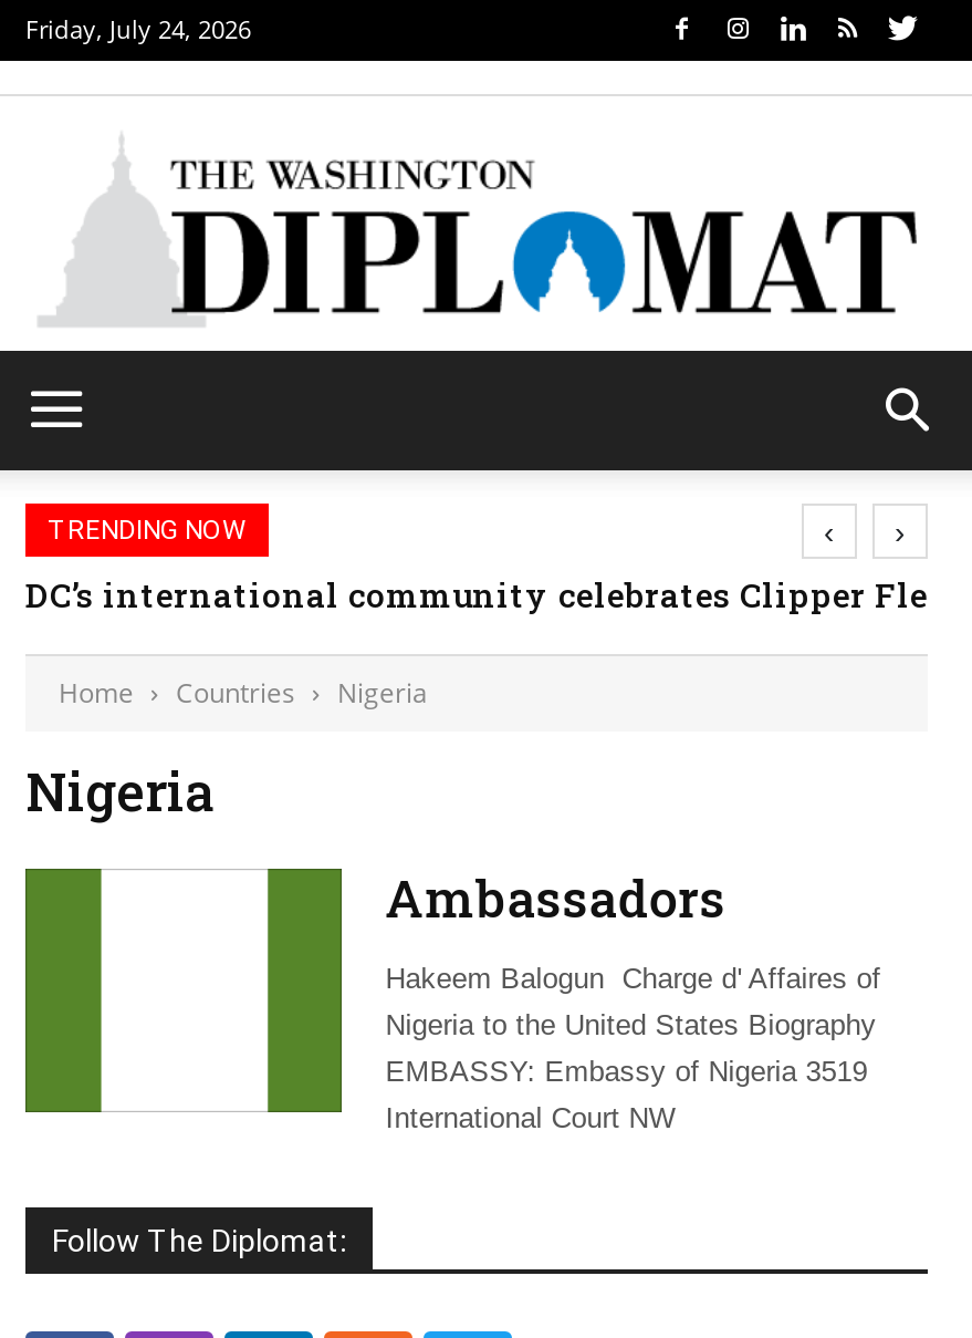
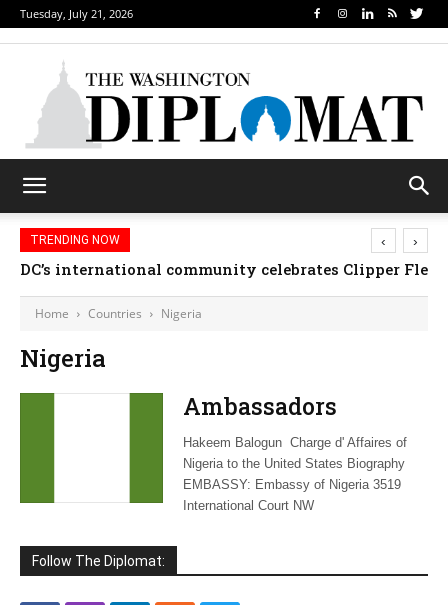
[25,12,251,45] Friday, July 24, 2026 -> [20,6,133,21] Tuesday, July 21, 2026

